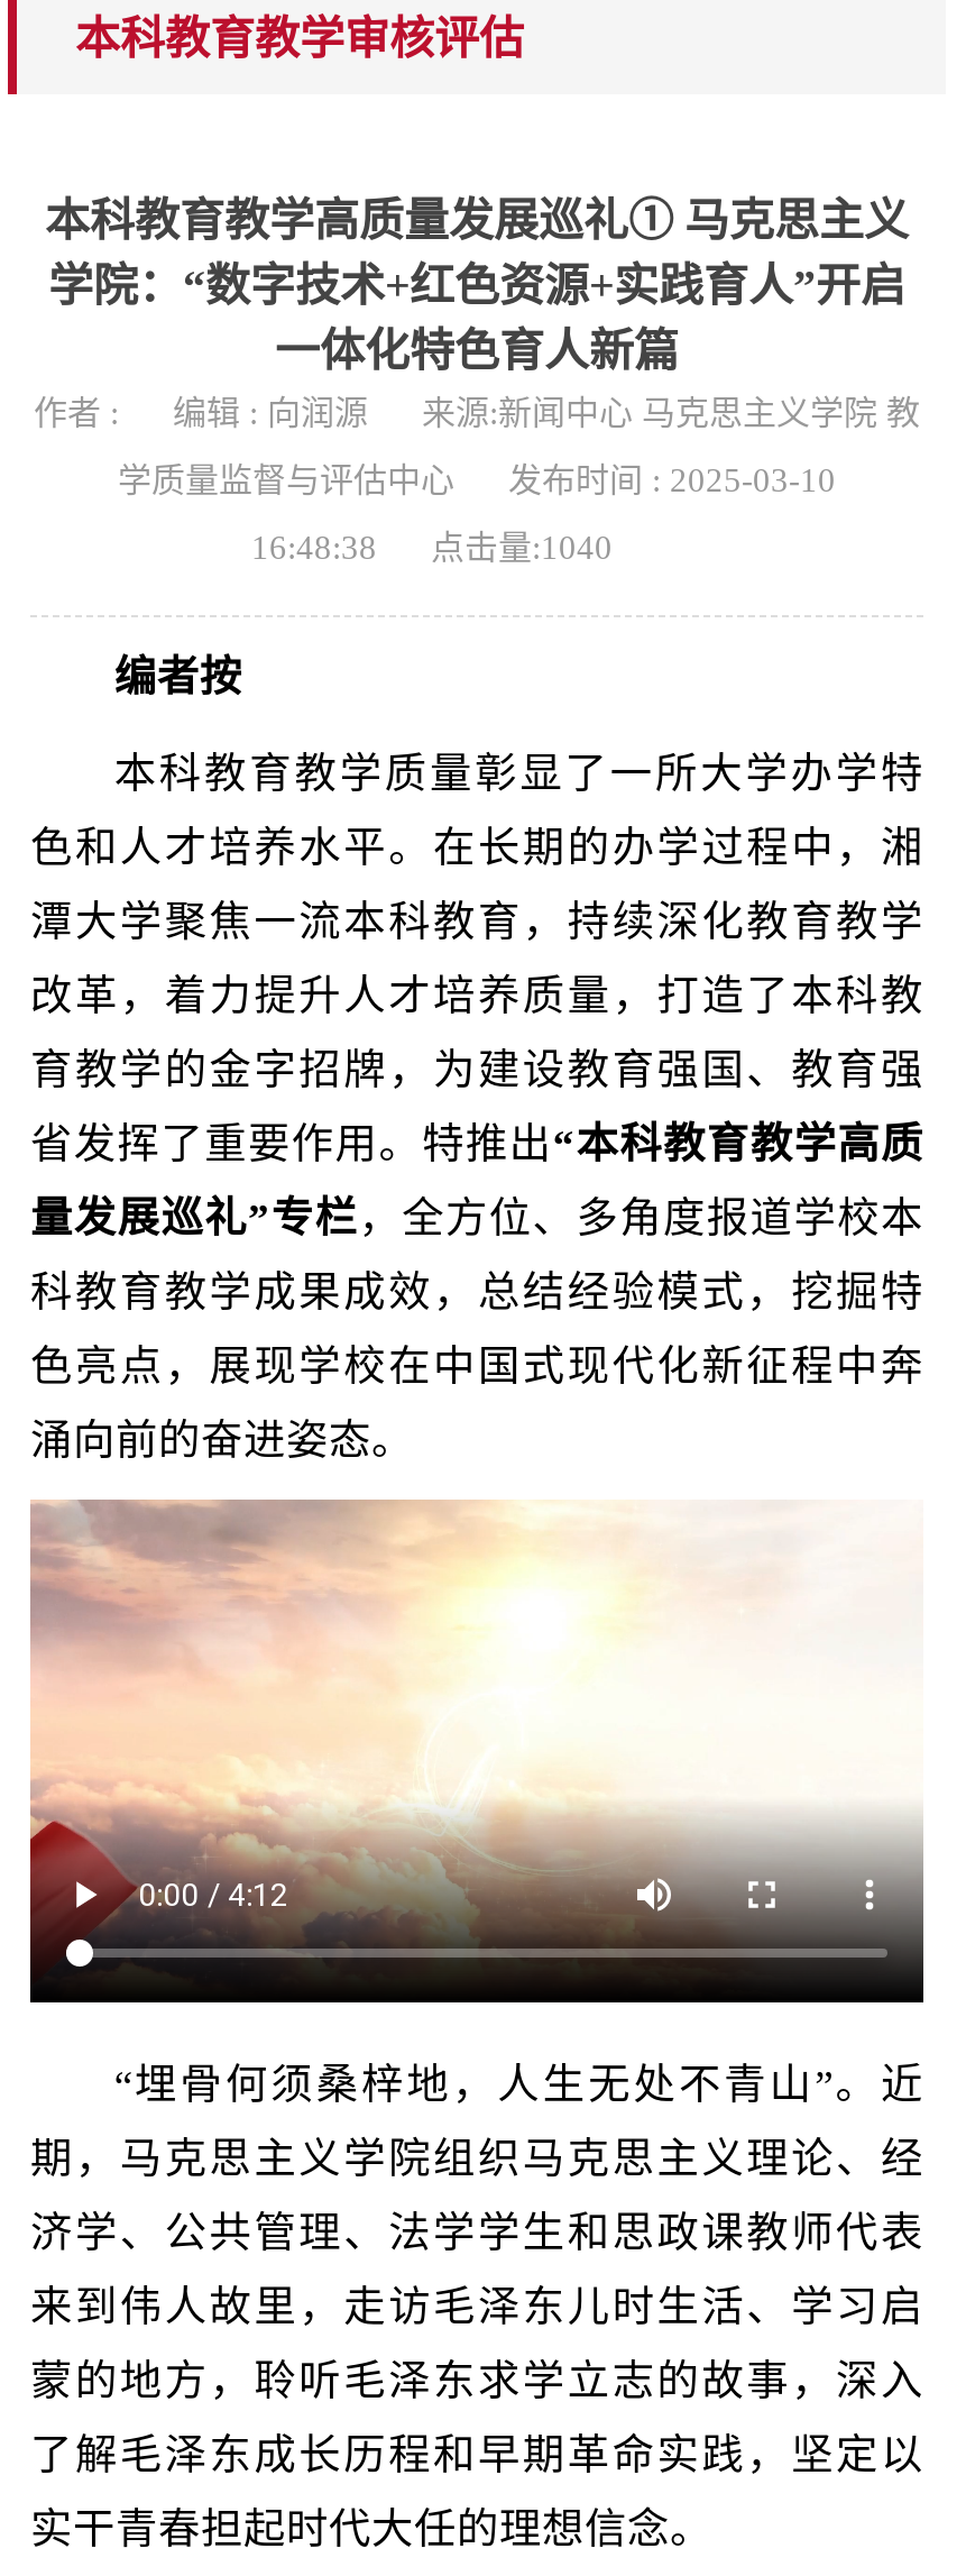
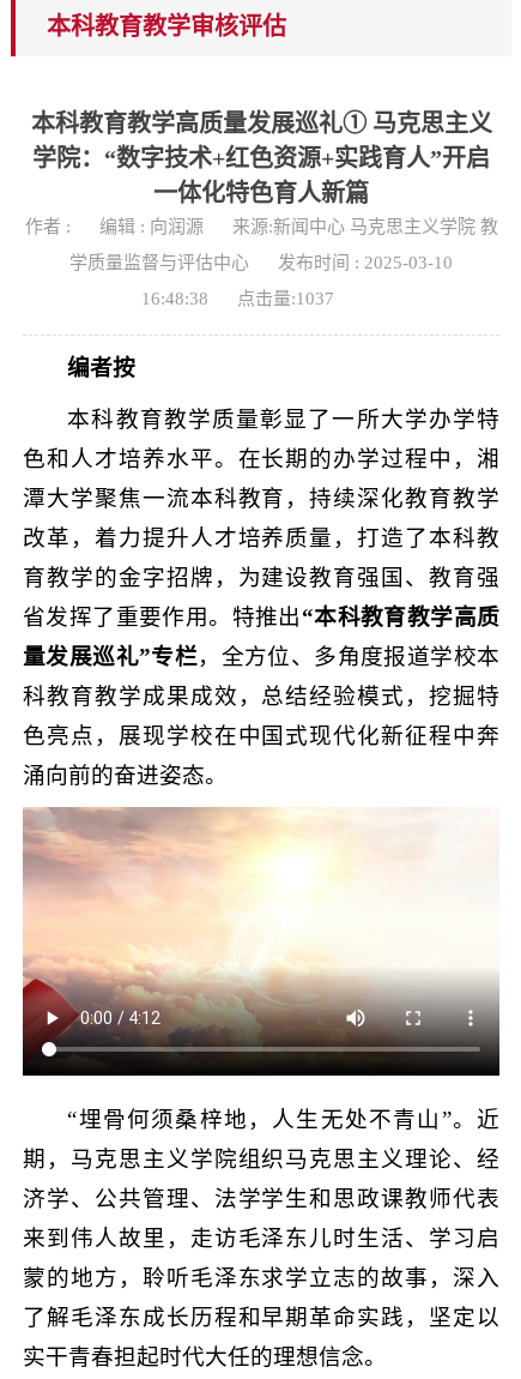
[251,530,613,566] 16:48:38 点击量:1040 -> [141,289,334,308] 16:48:38 点击量:1037

